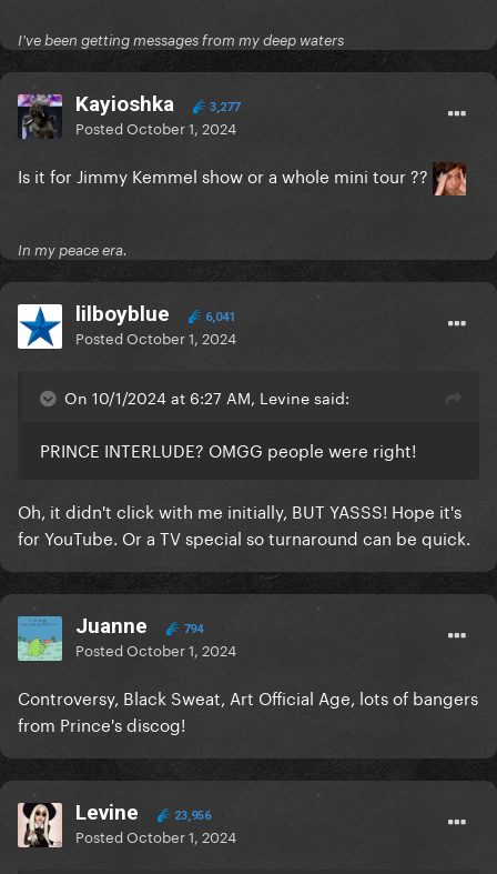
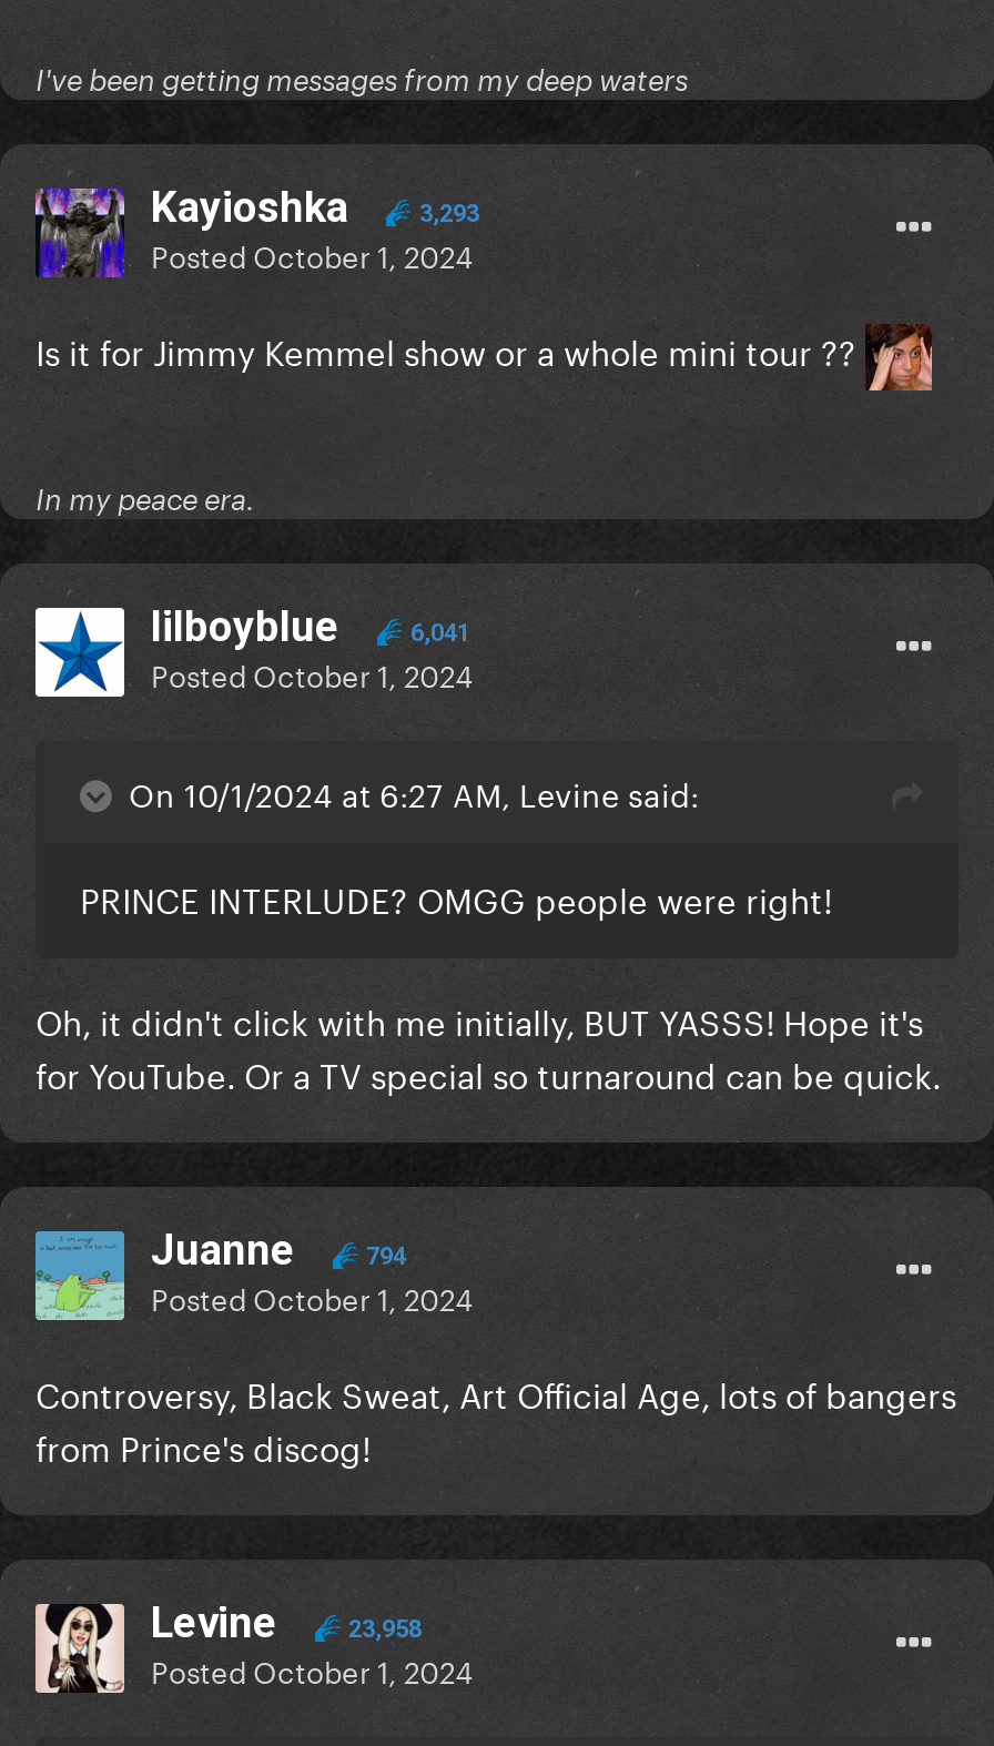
[18,93,62,140] [image] -> [35,186,126,280] [image]
[206,100,240,115] 3,277 -> [413,201,479,229] 3,293
[171,809,211,823] 23,956 -> [342,1616,422,1645] 23,958

